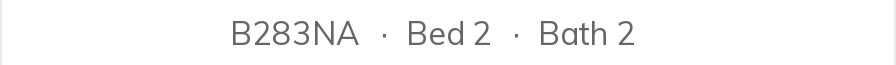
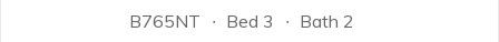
[230,12,492,52] B283NA | Bed 2 -> [129,10,273,32] B765NT | Bed 3

